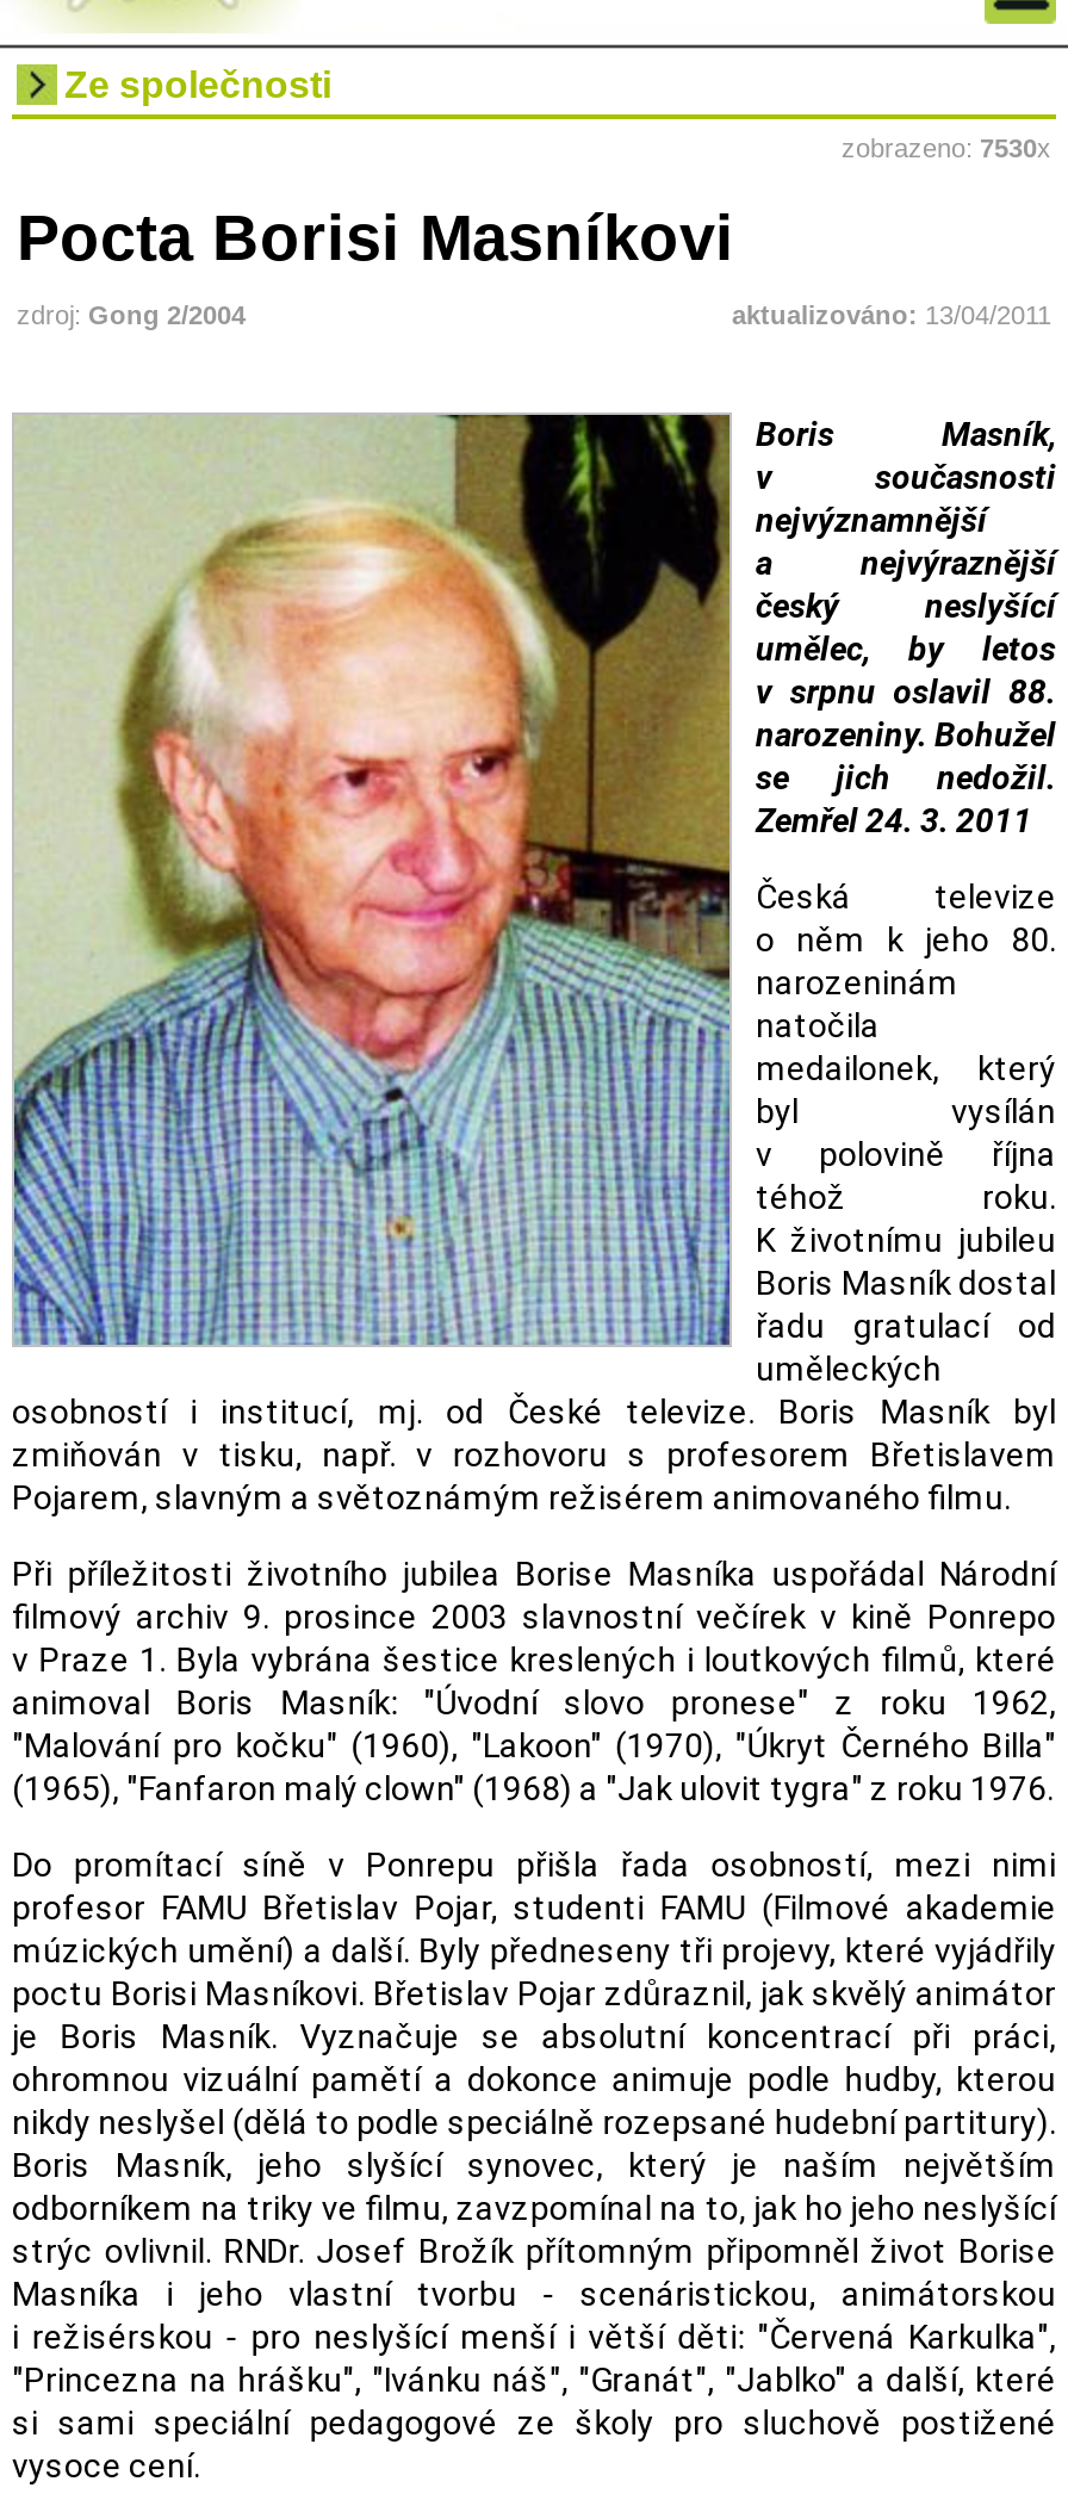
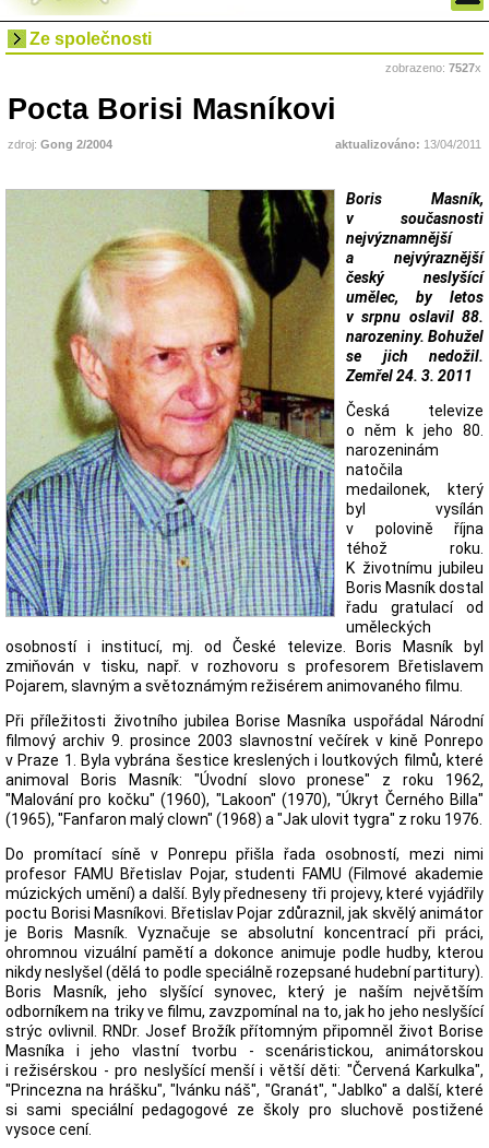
[842,134,1051,162] zobrazeno: 7530x -> [385,61,481,74] zobrazeno: 7527x

